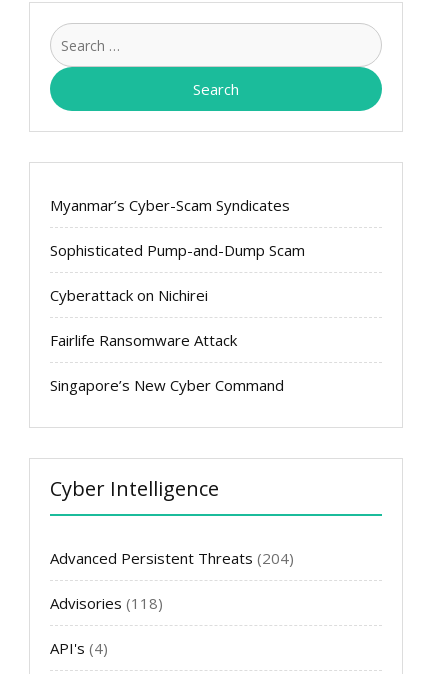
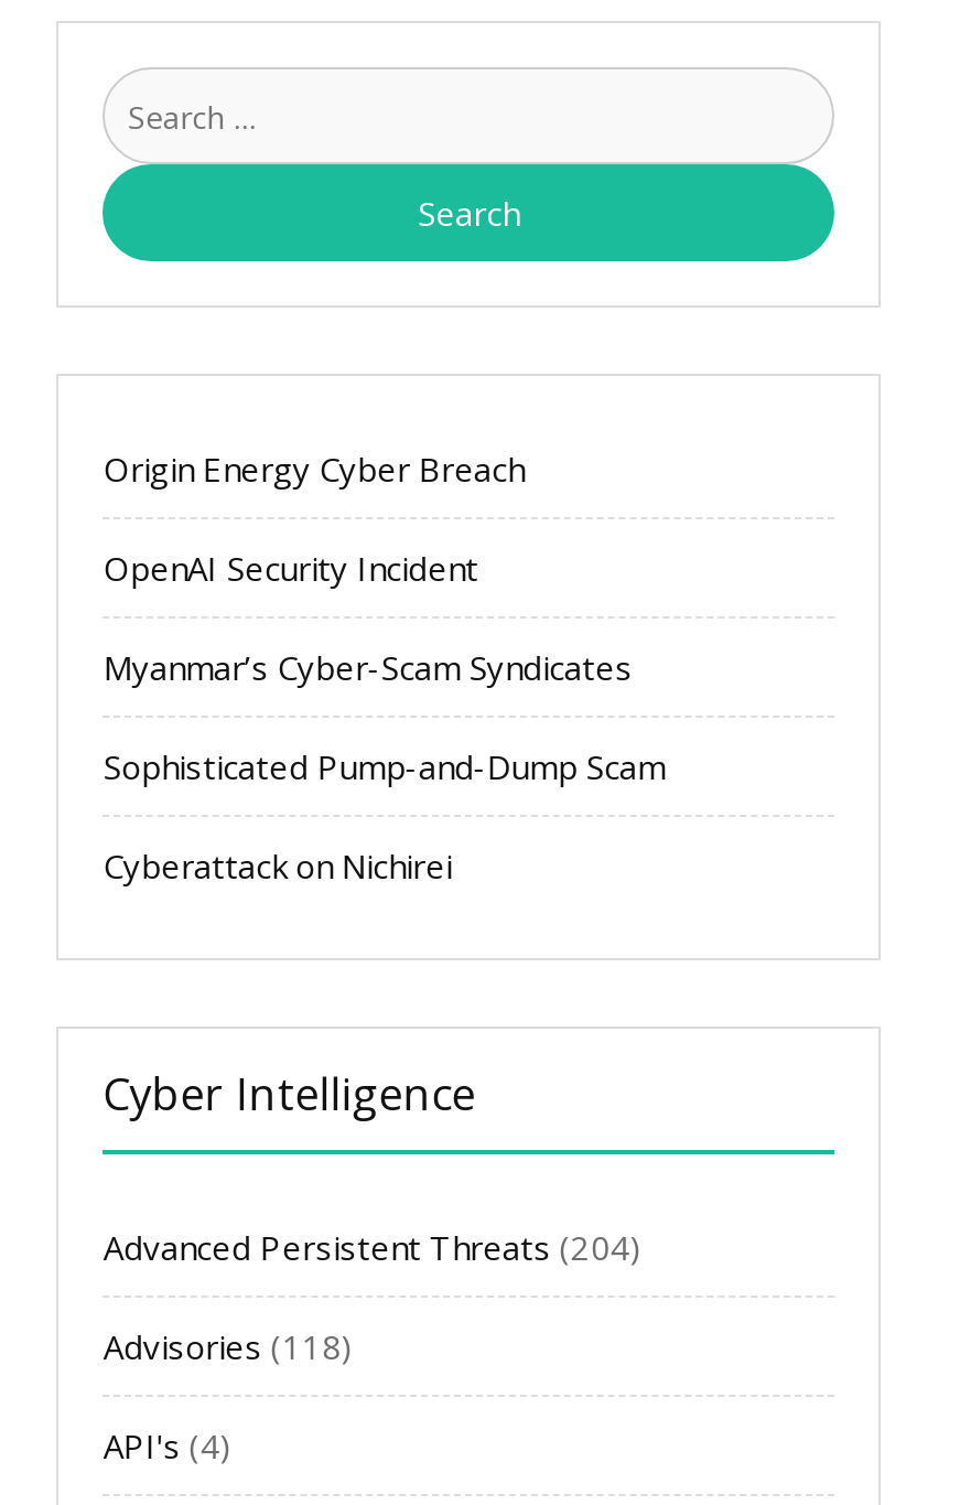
none -> [103,446,524,589] Origin Energy Cyber Breach | OpenAI Security Incident
moved [50,195,305,305] -> [103,644,665,887]: Myanmar’s Cyber-Scam Syndicates | Sophisticated Pump-and-Dump Scam | Cyberattack on Nichirei
[50,330,284,395] Fairlife Ransomware Attack | Singapore’s New Cyber Command -> none

